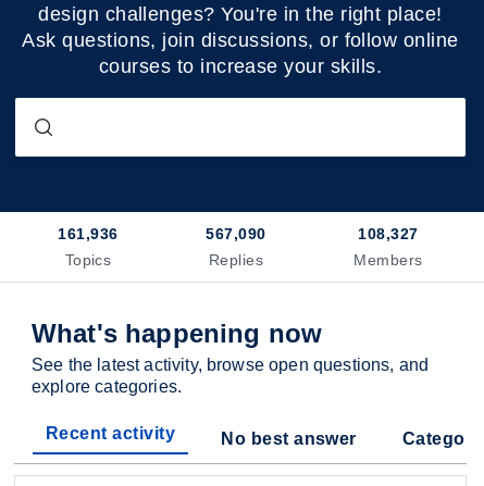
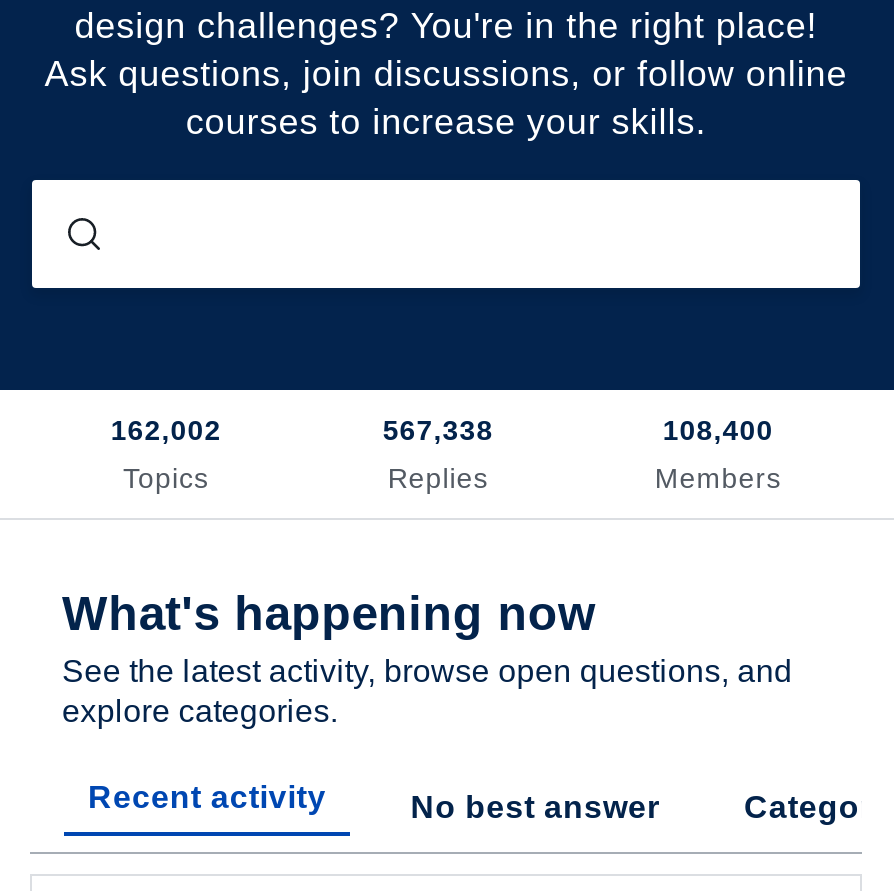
[58,225,118,242] 161,936 -> [111,414,221,446] 162,002
[206,225,266,242] 567,090 -> [383,414,493,446] 567,338
[358,225,418,242] 108,327 -> [663,414,773,446] 108,400

